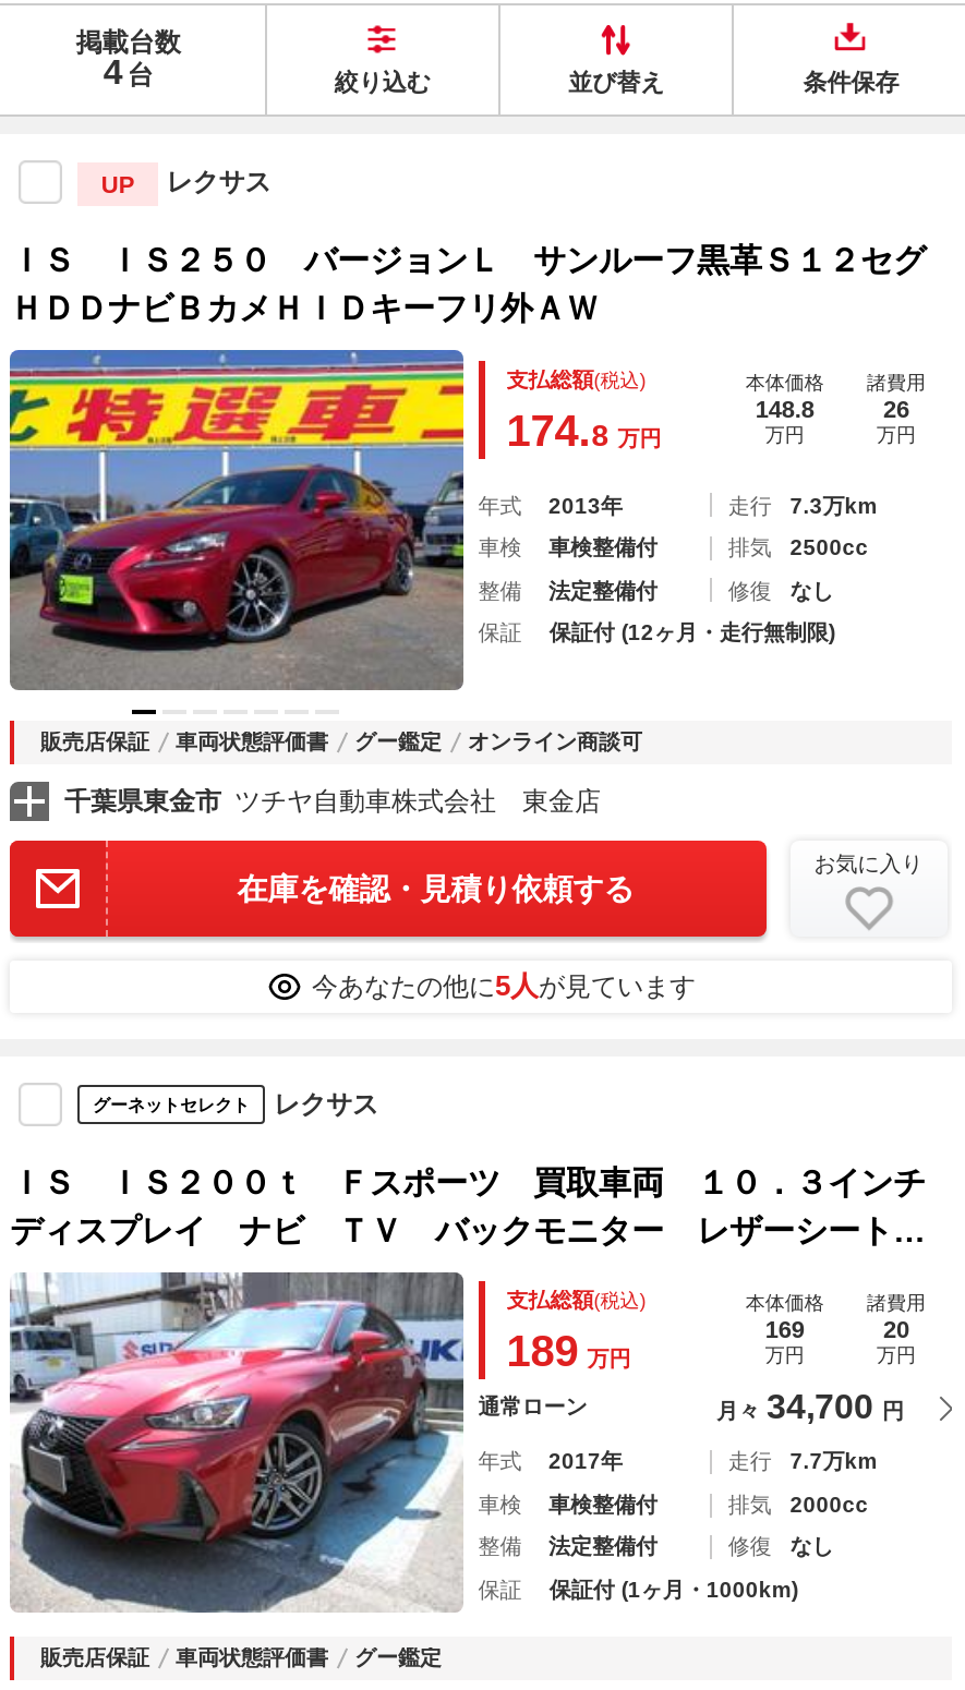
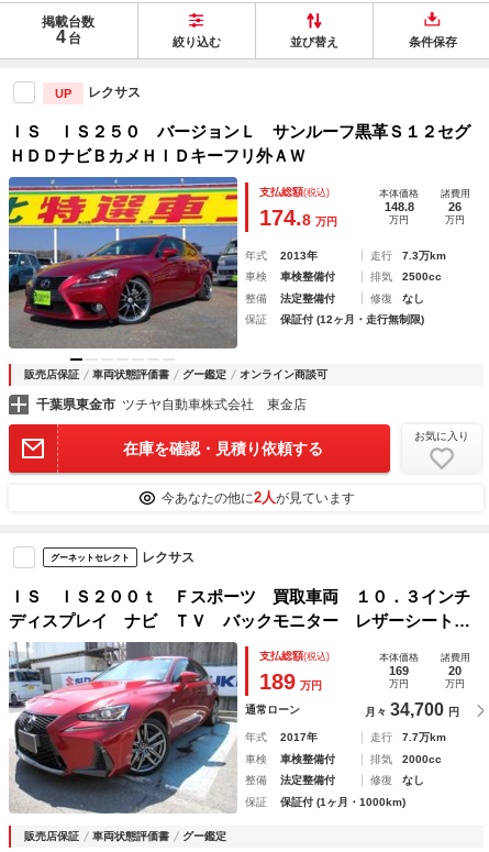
[312,970,696,1003] 今あなたの他に5人が見ています -> [161,490,354,506] 今あなたの他に2人が見ています

